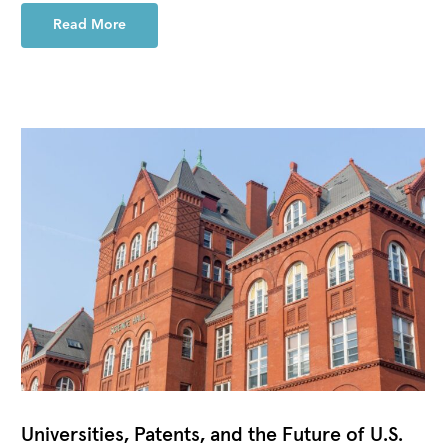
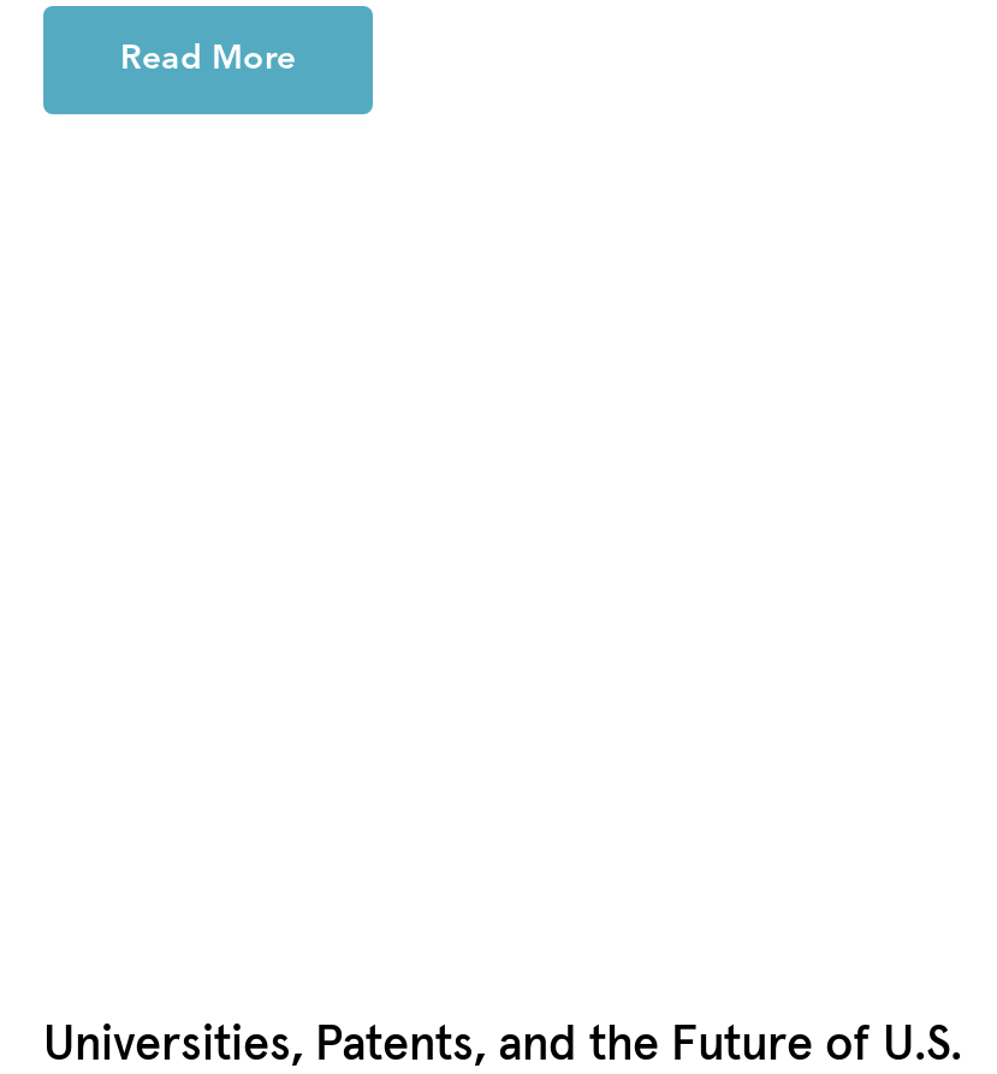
[20,127,426,392] [image] -> none

